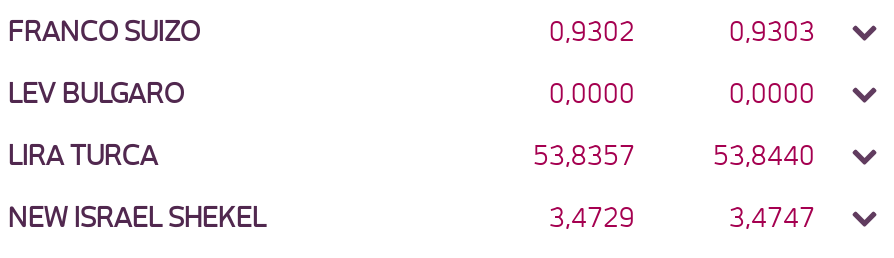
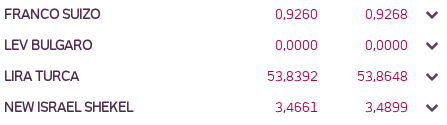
[549,21,635,47] 0,9302 -> [274,9,317,22] 0,9260
[729,21,815,47] 0,9303 -> [364,9,407,22] 0,9268
[533,145,635,171] 53,8357 -> [266,71,317,84] 53,8392
[713,145,815,171] 53,8440 -> [356,71,407,84] 53,8648
[549,207,635,233] 3,4729 -> [274,102,317,115] 3,4661
[729,207,815,233] 3,4747 -> [364,102,407,115] 3,4899

